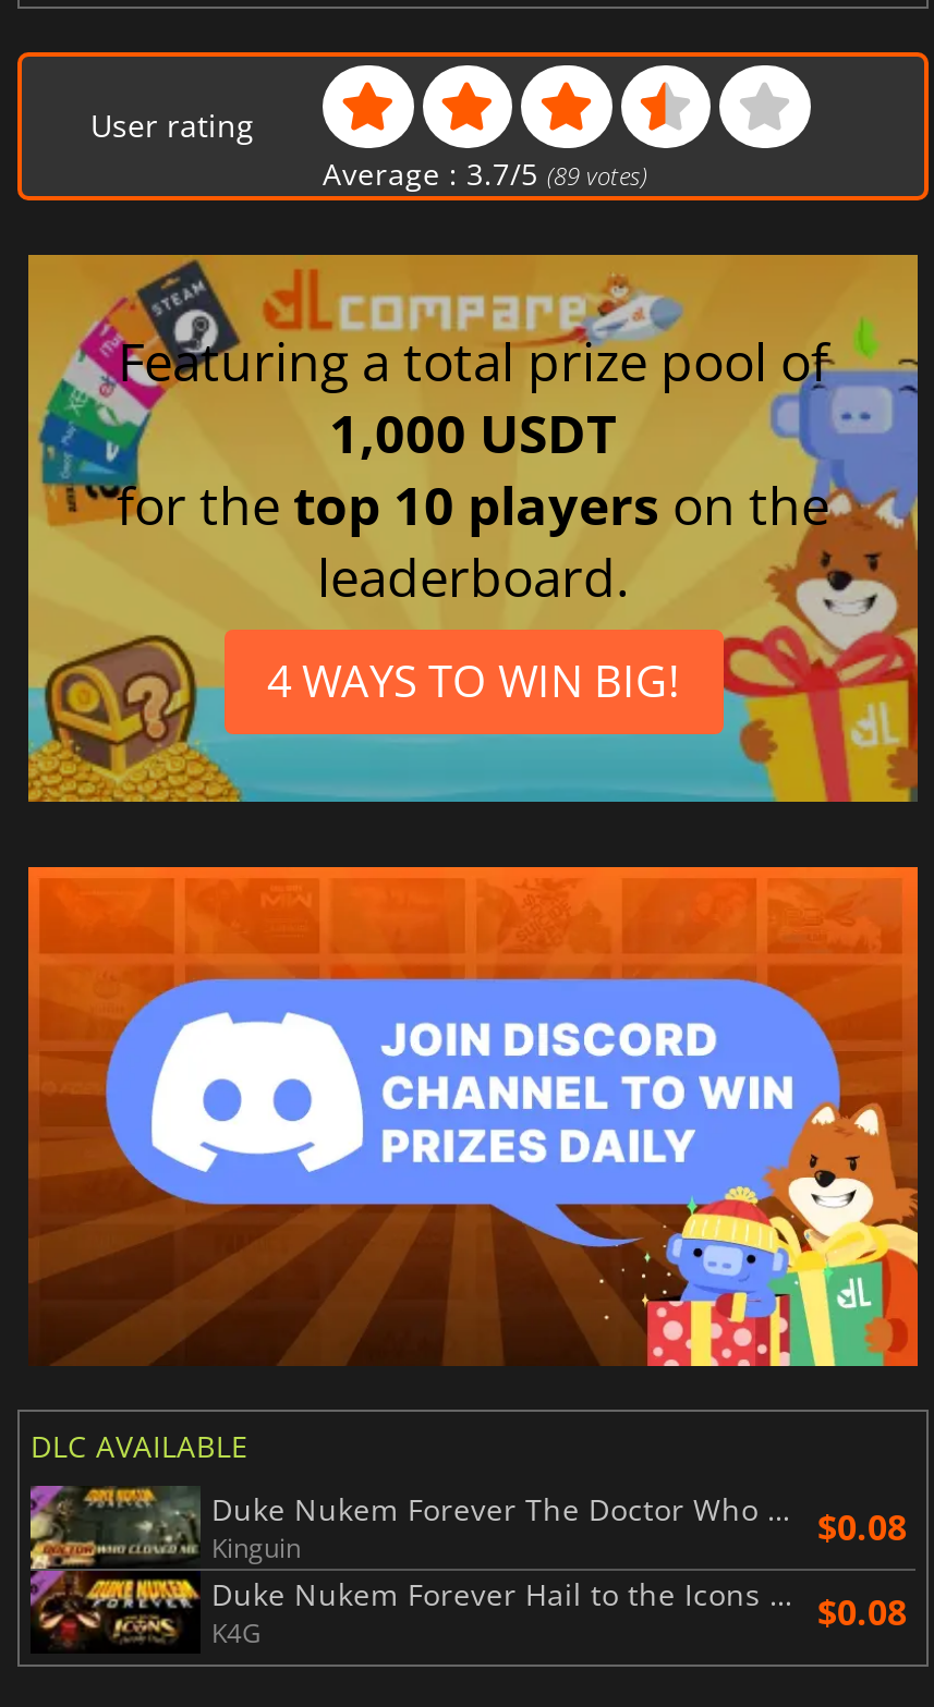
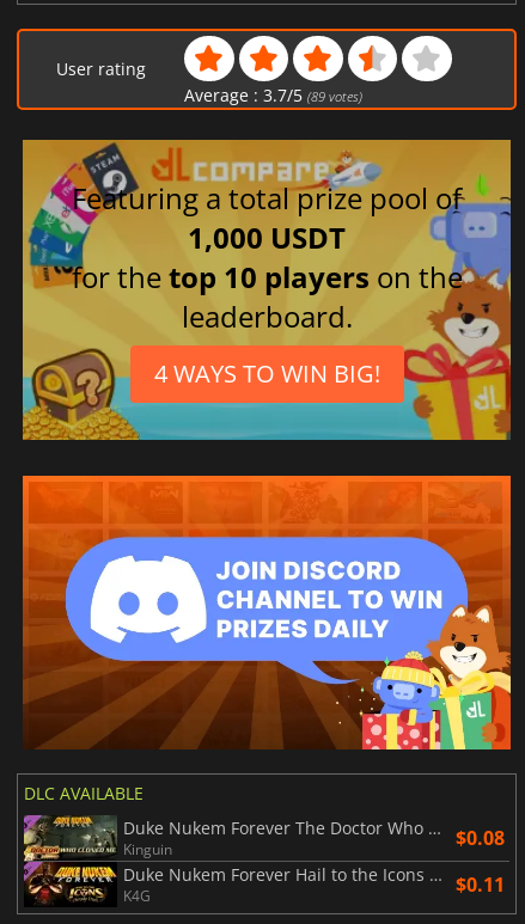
[817,1589,907,1637] $0.08 -> [456,872,505,898] $0.11

